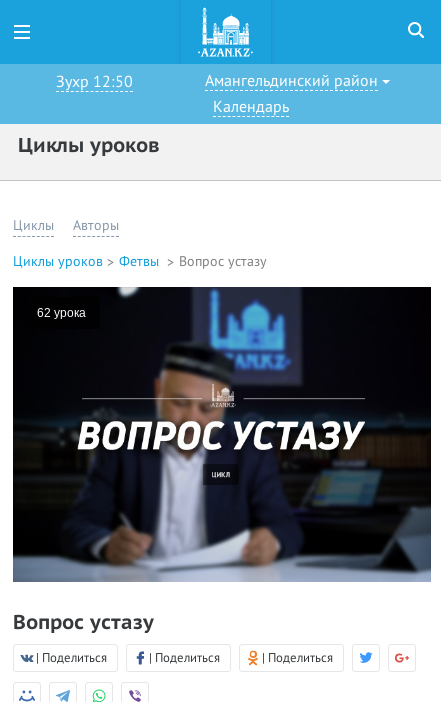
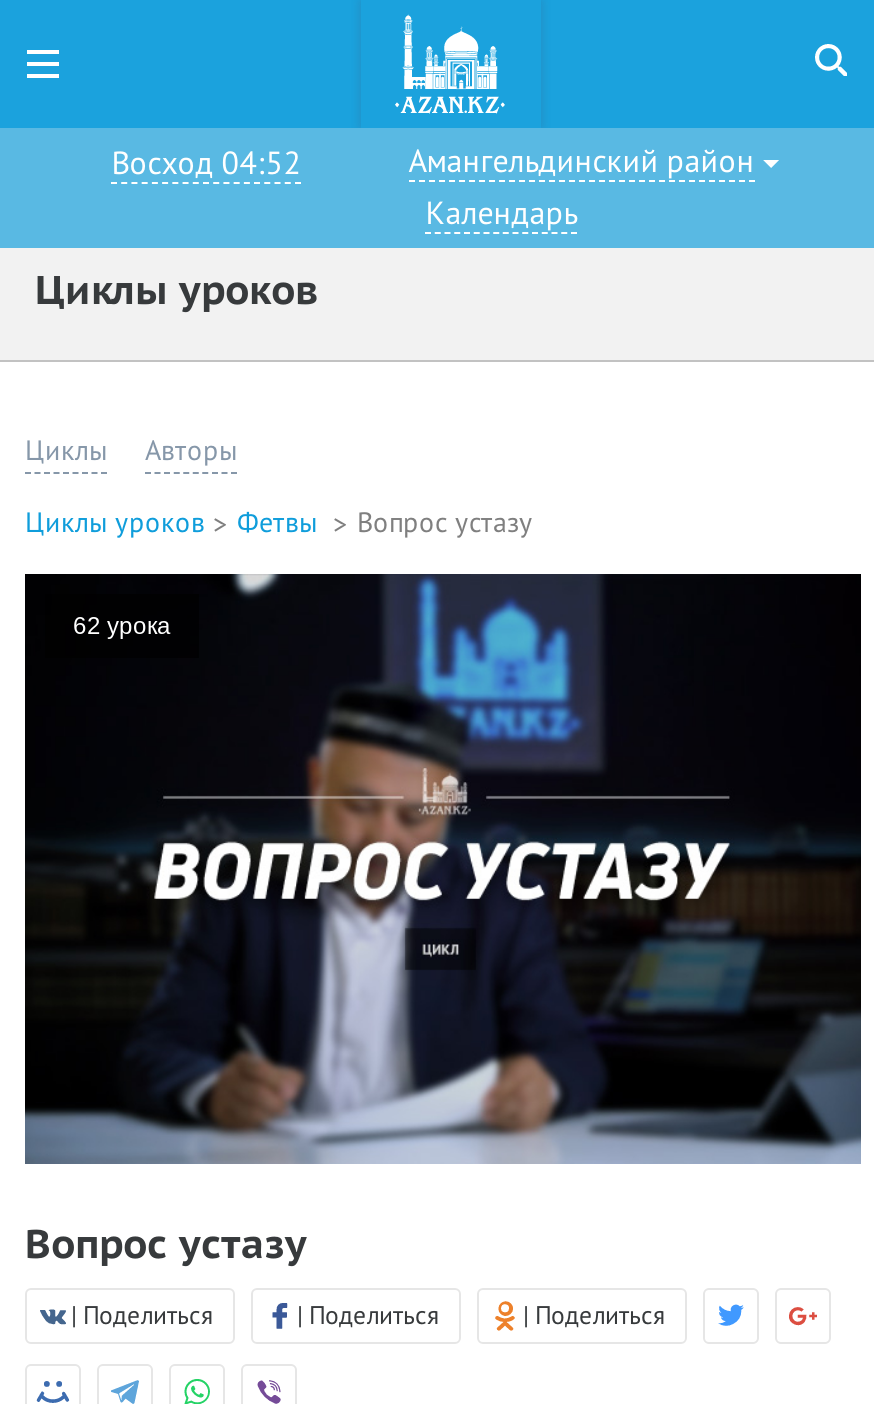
[56,73,133,91] Зухр 12:50 -> [112,146,302,182] Восход 04:52

